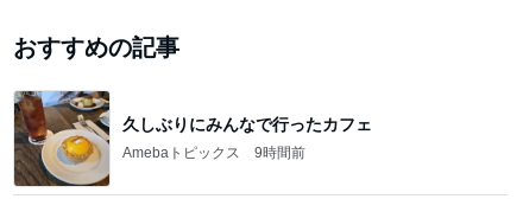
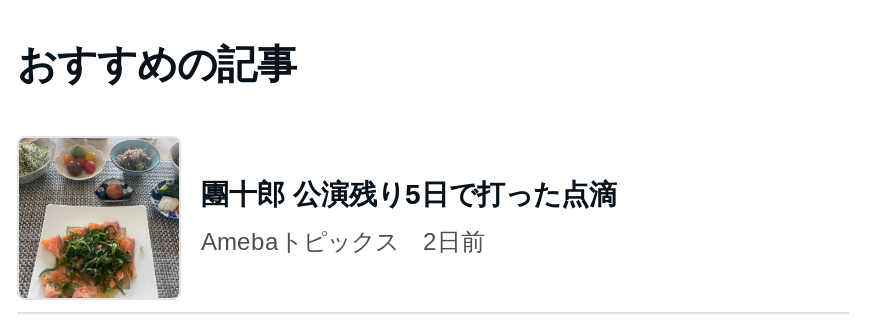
[15,90,372,187] [image] | 久しぶりにみんなで行ったカフェ -> [19,136,617,300] [image] | 團十郎 公演残り5日で打った点滴
[122,144,305,161] Amebaトピックス 9時間前 -> [201,227,485,255] Amebaトピックス 2日前

